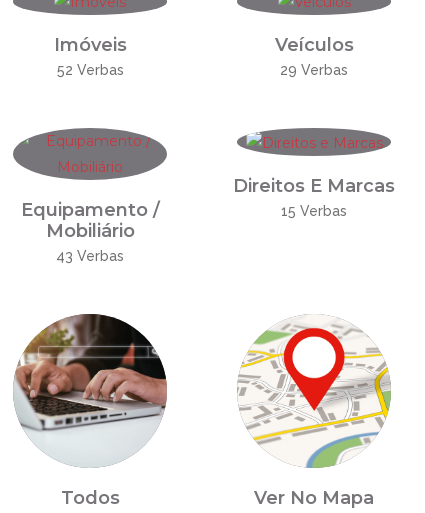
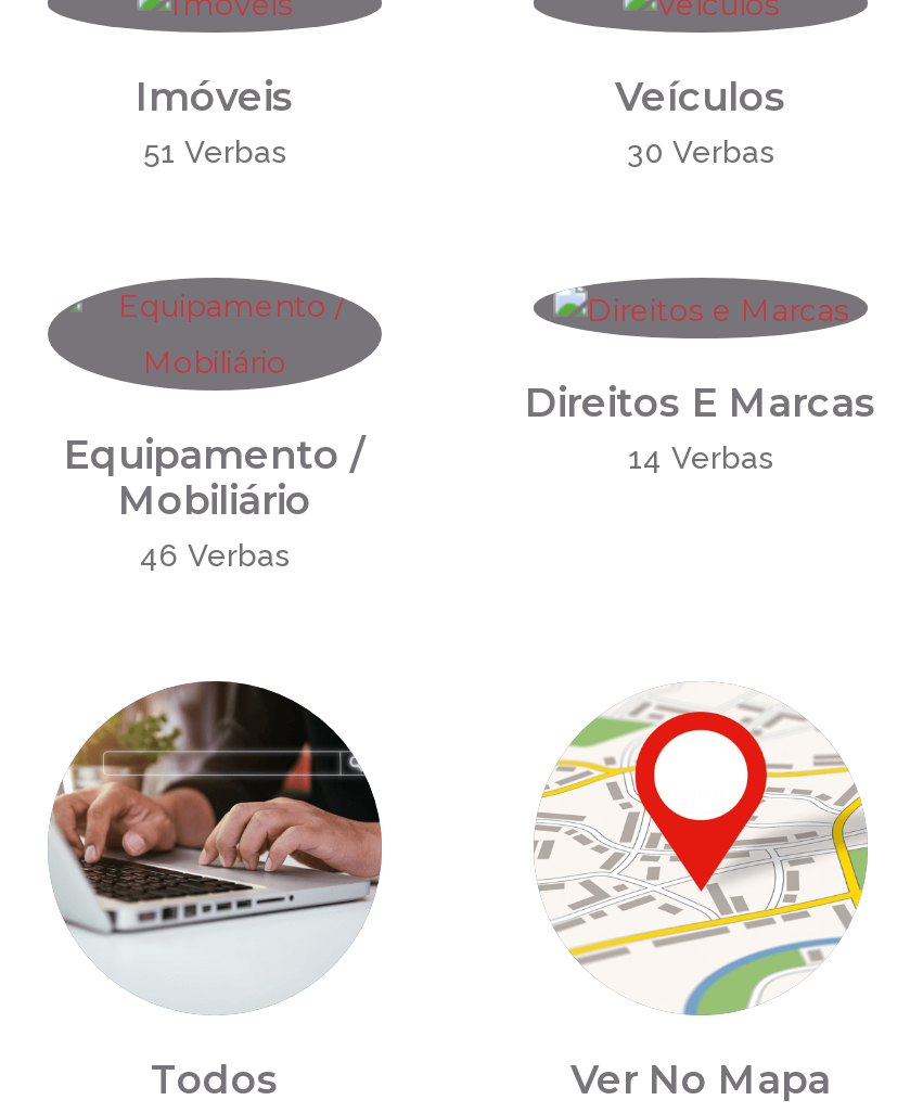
[56,62,123,78] 52 Verbas -> [143,135,286,170] 51 Verbas
[280,62,348,78] 29 Verbas -> [627,135,774,170] 30 Verbas
[281,203,347,219] 15 Verbas -> [628,440,773,474] 14 Verbas
[56,248,124,264] 43 Verbas -> [140,539,290,573] 46 Verbas

